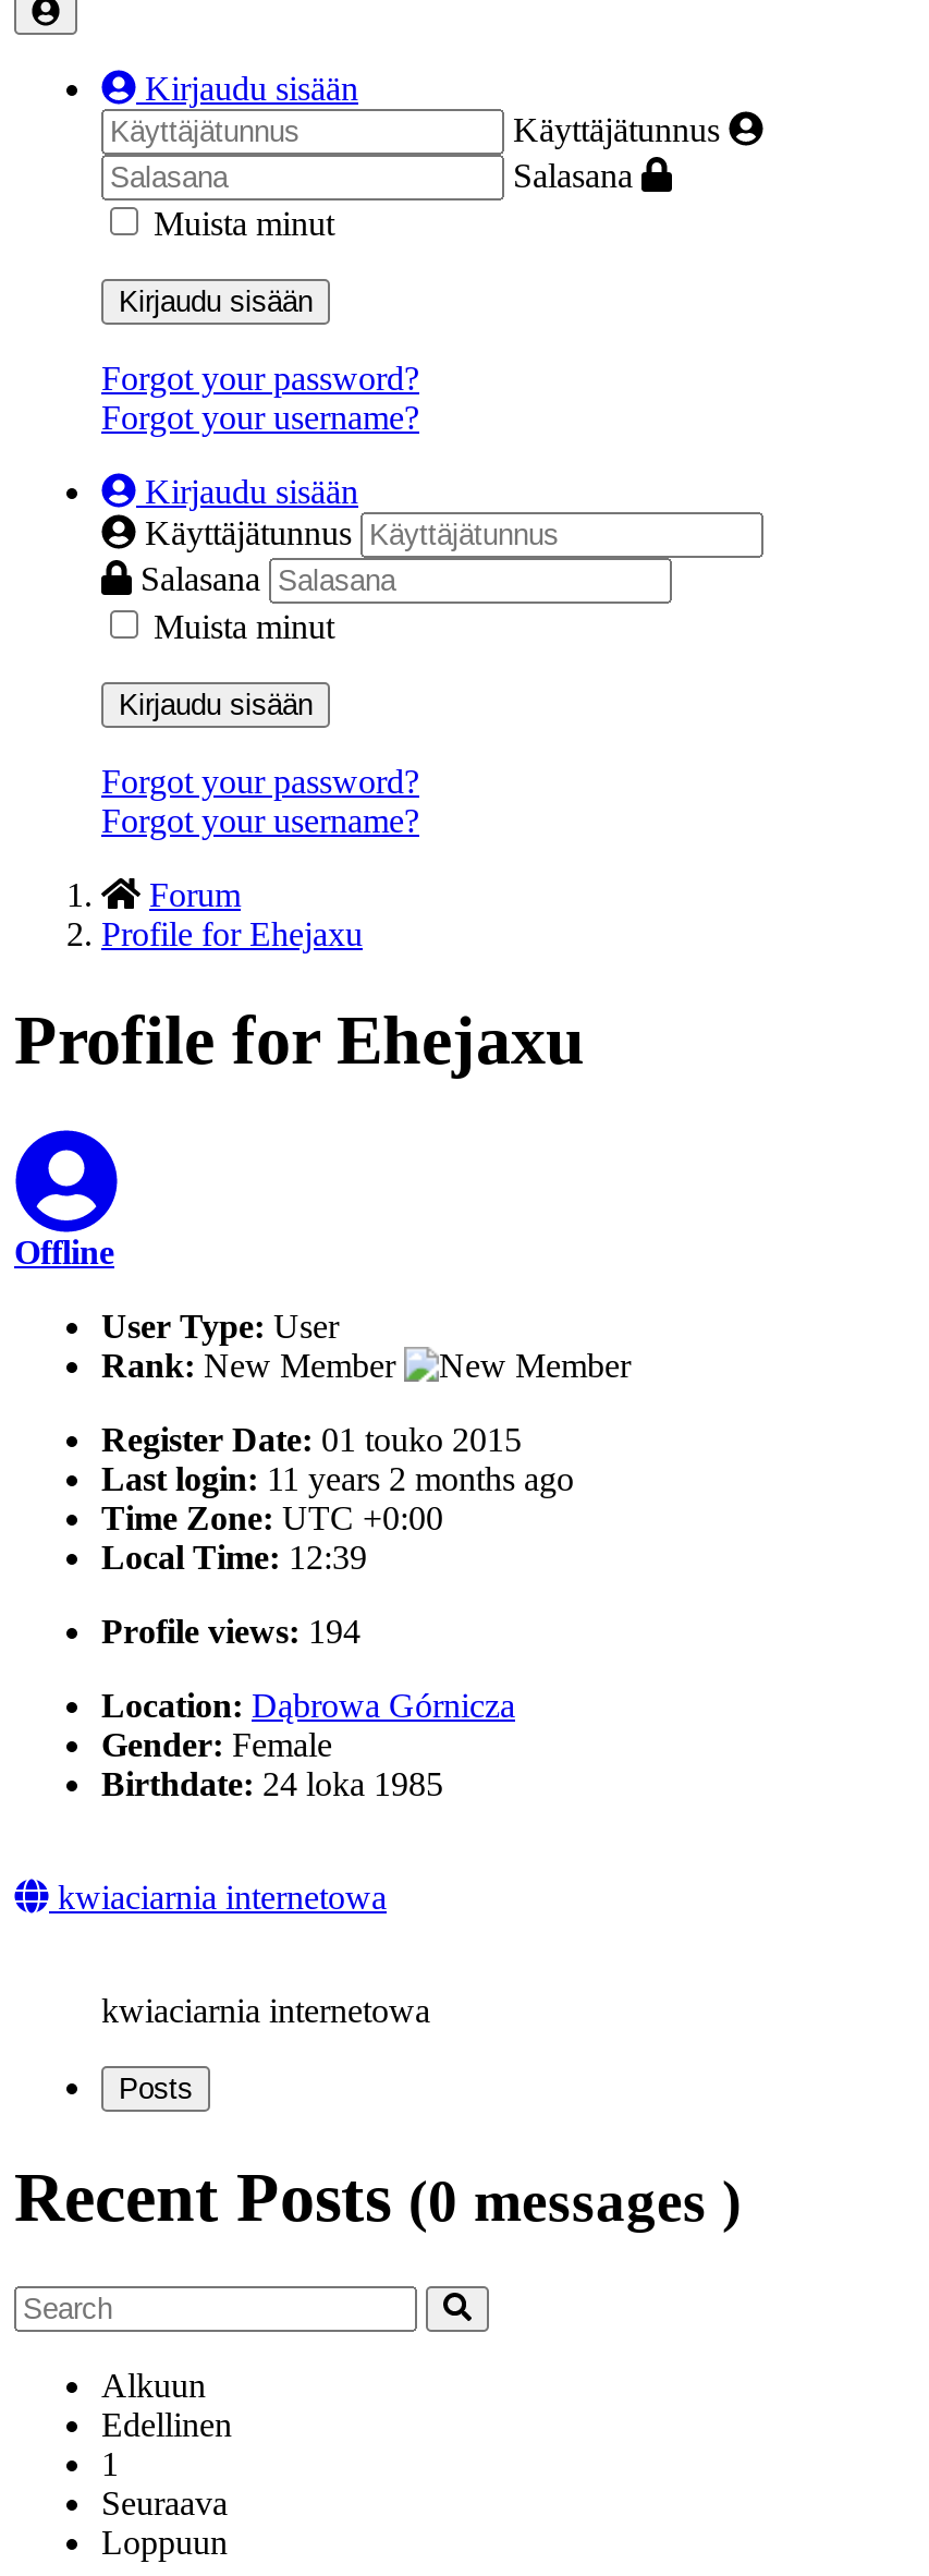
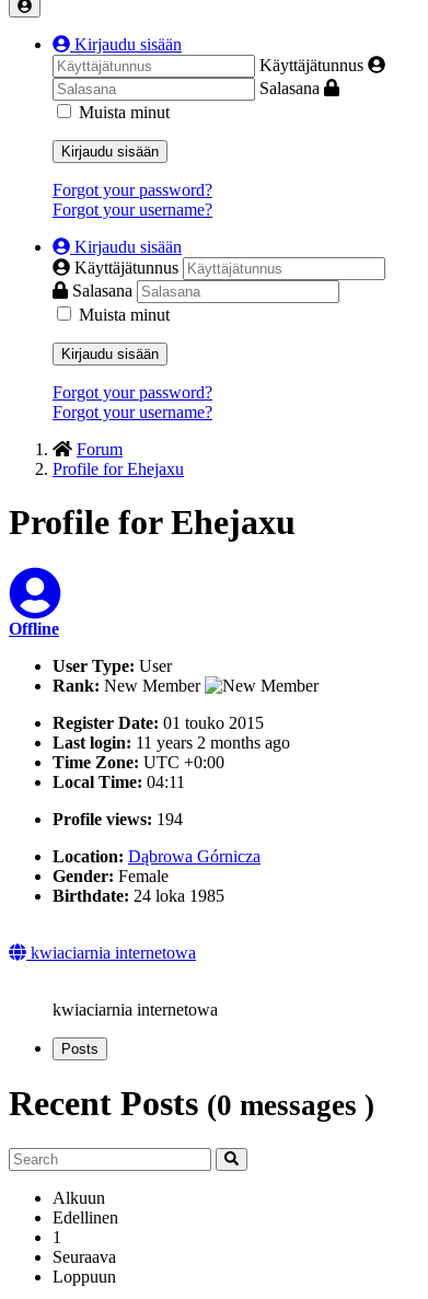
[101,1538,367,1575] Local Time: 12:39 -> [53,773,185,791] Local Time: 04:11

